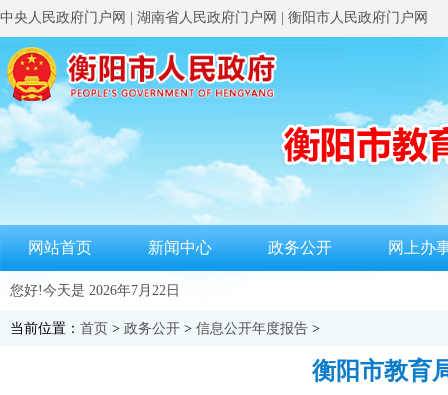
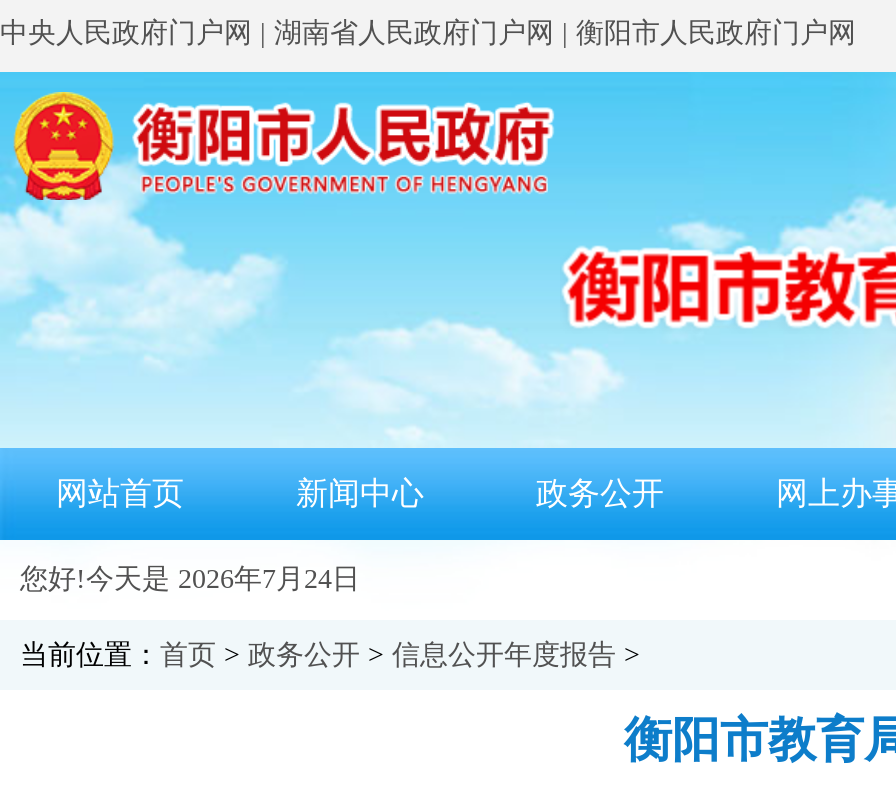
[10,283,180,298] 您好!今天是 2026年7月22日 -> [20,564,360,594] 您好!今天是 2026年7月24日

